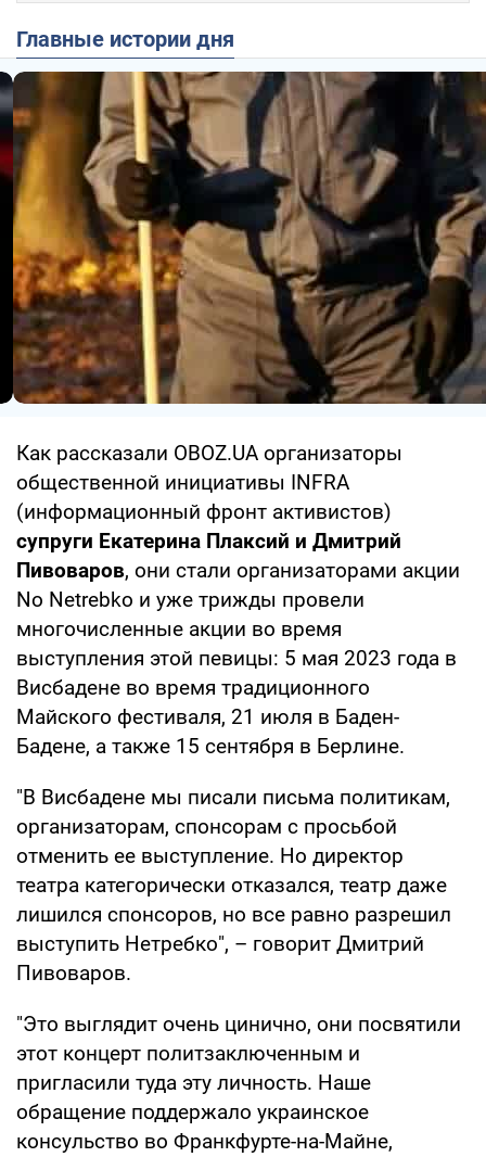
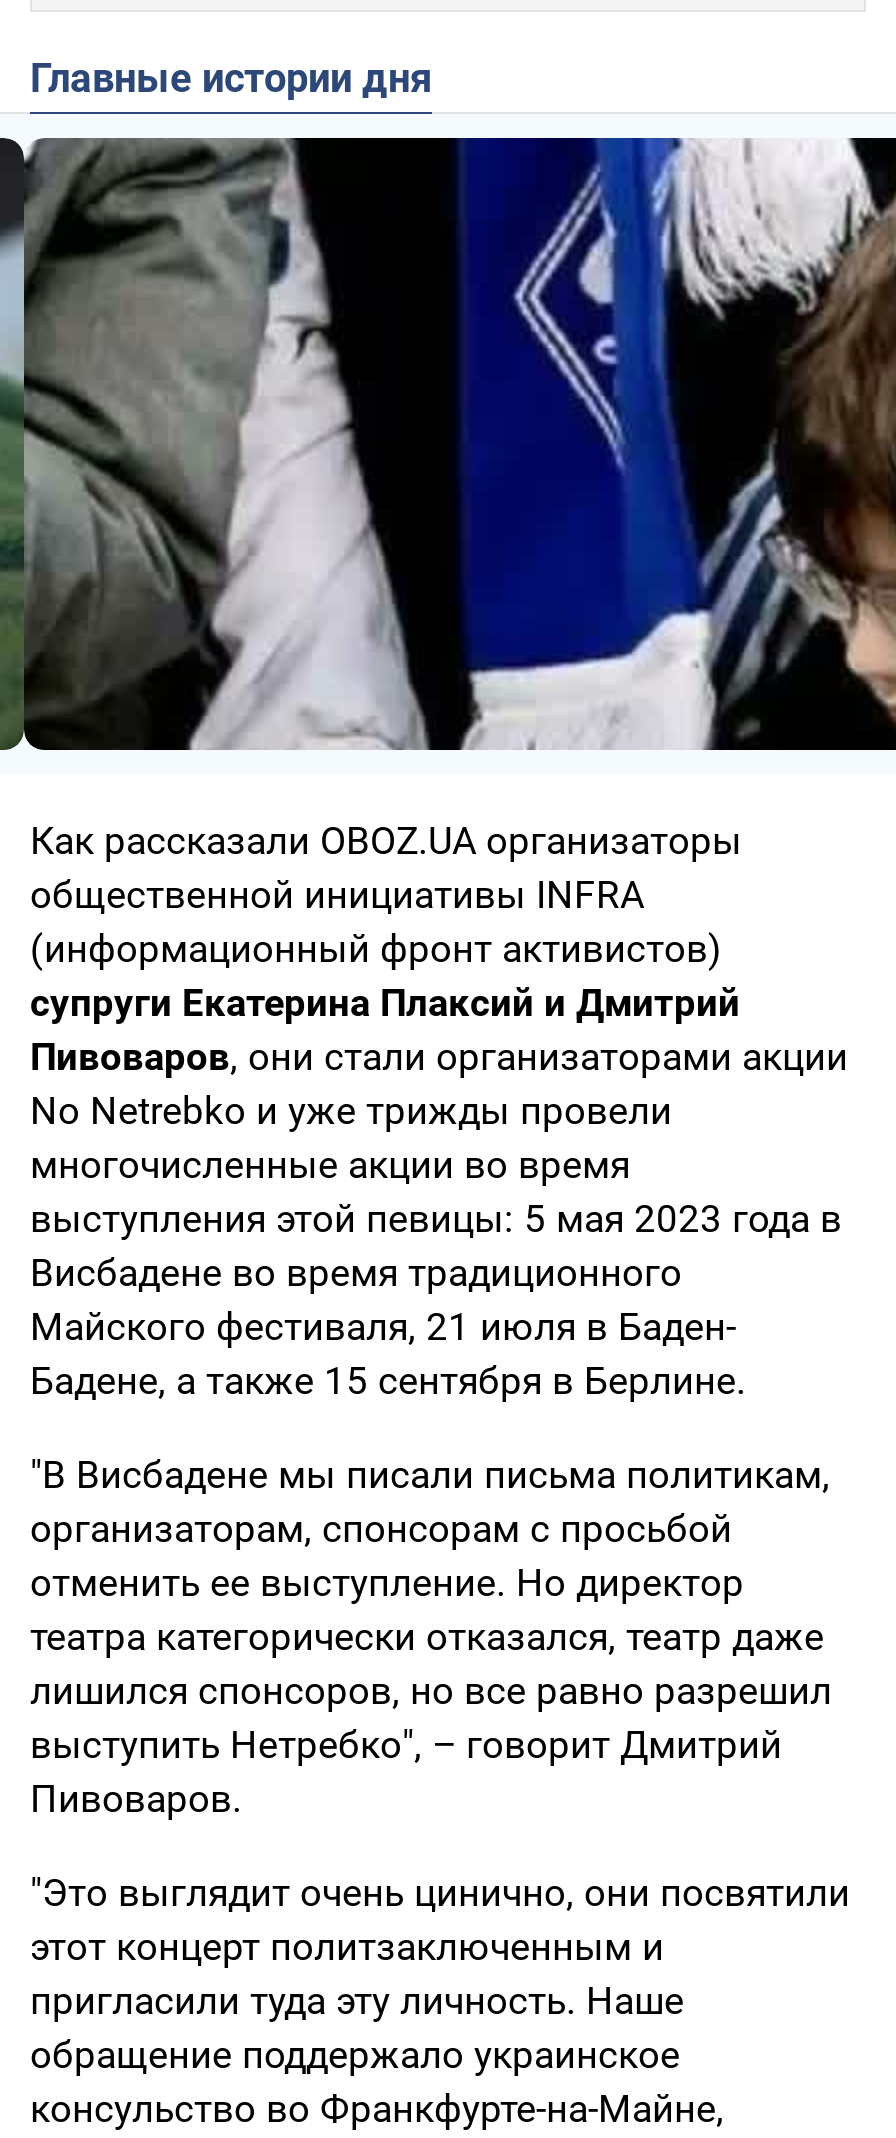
[3,71,483,405] [image] -> [6,136,890,752] [image]

